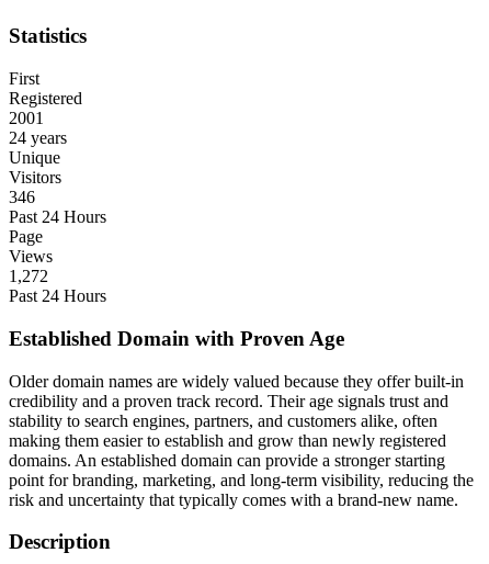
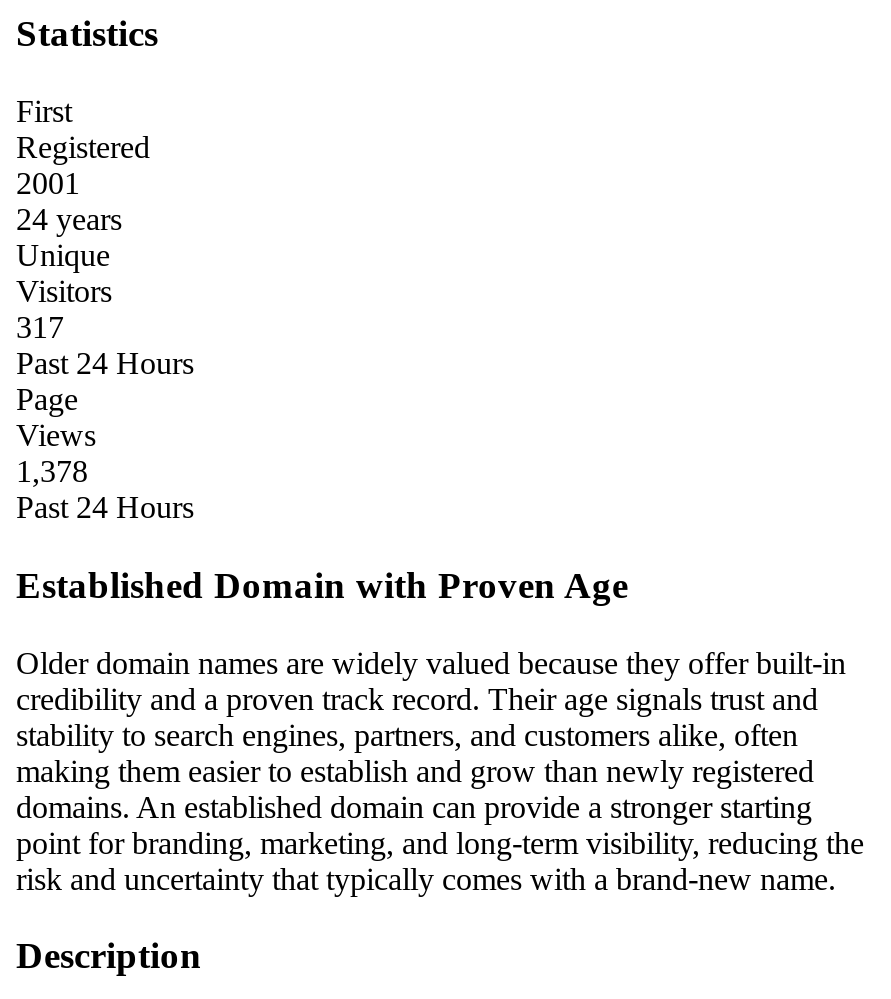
[9,188,35,207] 346 -> [16,310,64,344] 317
[9,267,48,286] 1,272 -> [16,454,88,488] 1,378

